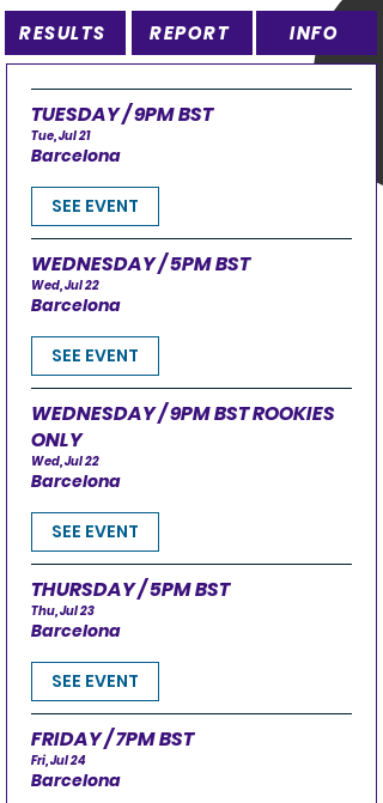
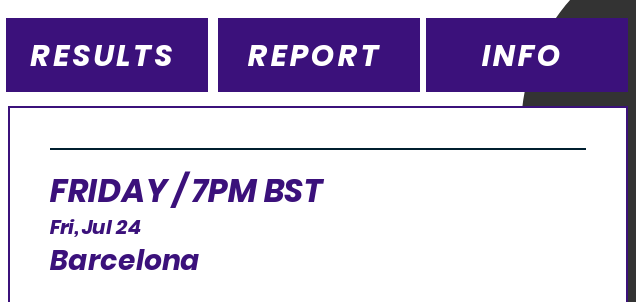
[31,101,335,693] TUESDAY / 9PM BST | Tue, Jul 21 | Barcelona | SEE EVENT | WEDNESDAY / 5PM BST | Wed, Jul 22 | Barcelona | SEE EVENT | WEDNESDAY / 9PM BST ROOKIES | ONLY | Wed, Jul 22 | Barcelona | SEE EVENT | THURSDAY / 5PM BST | Thu, Jul 23 | Barcelona | SEE EVENT -> none

